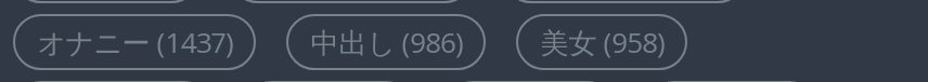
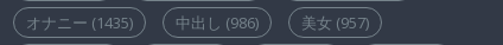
[37,22,232,61] オナニー(1437) -> [26,12,133,34] オナニー(1435)
[540,22,664,61] 美女(958) -> [302,12,369,34] 美女(957)

